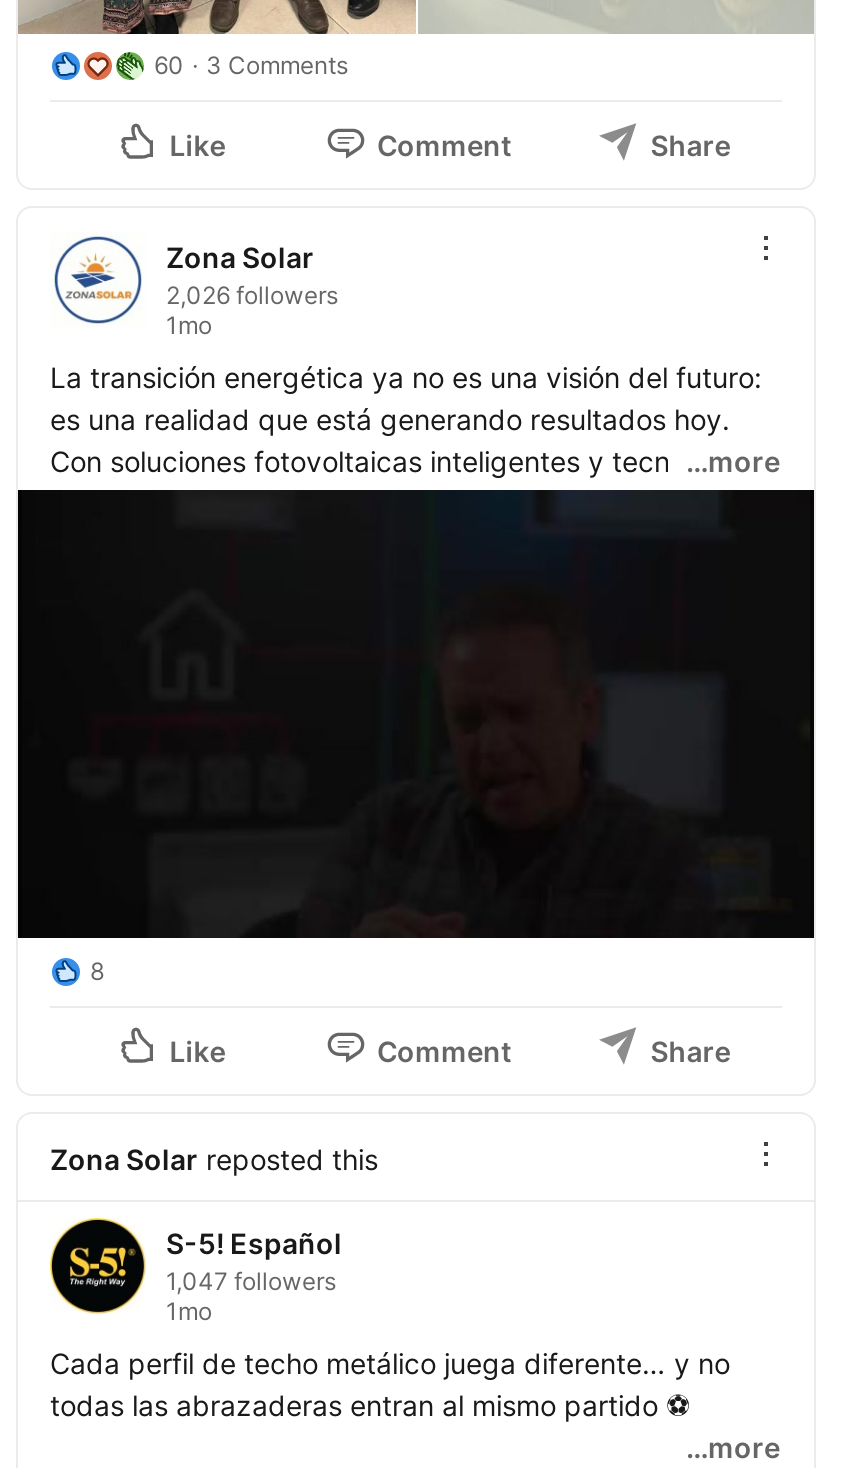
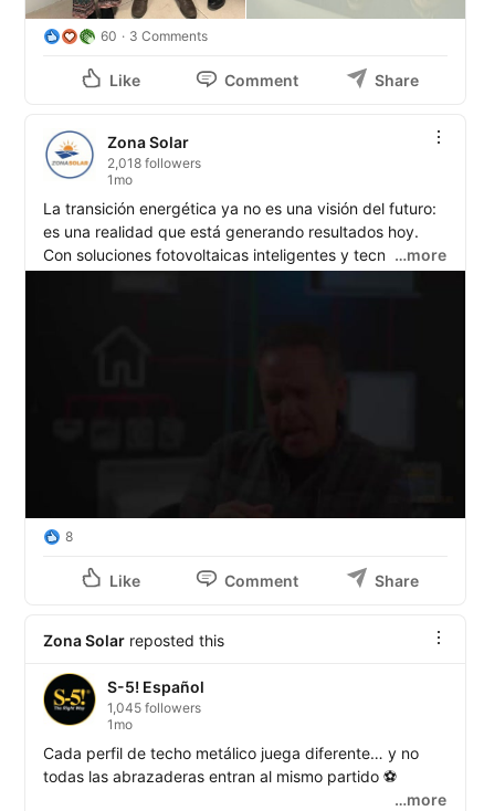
[166,280,338,310] 2,026 followers -> [107,155,201,171] 2,018 followers
[166,1266,336,1296] 1,047 followers -> [107,699,201,716] 1,045 followers

